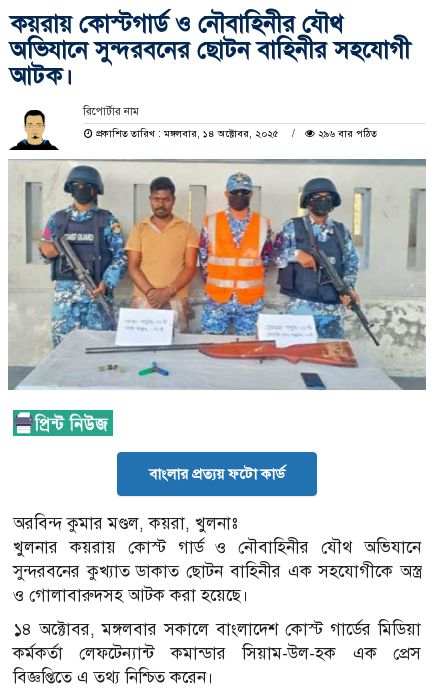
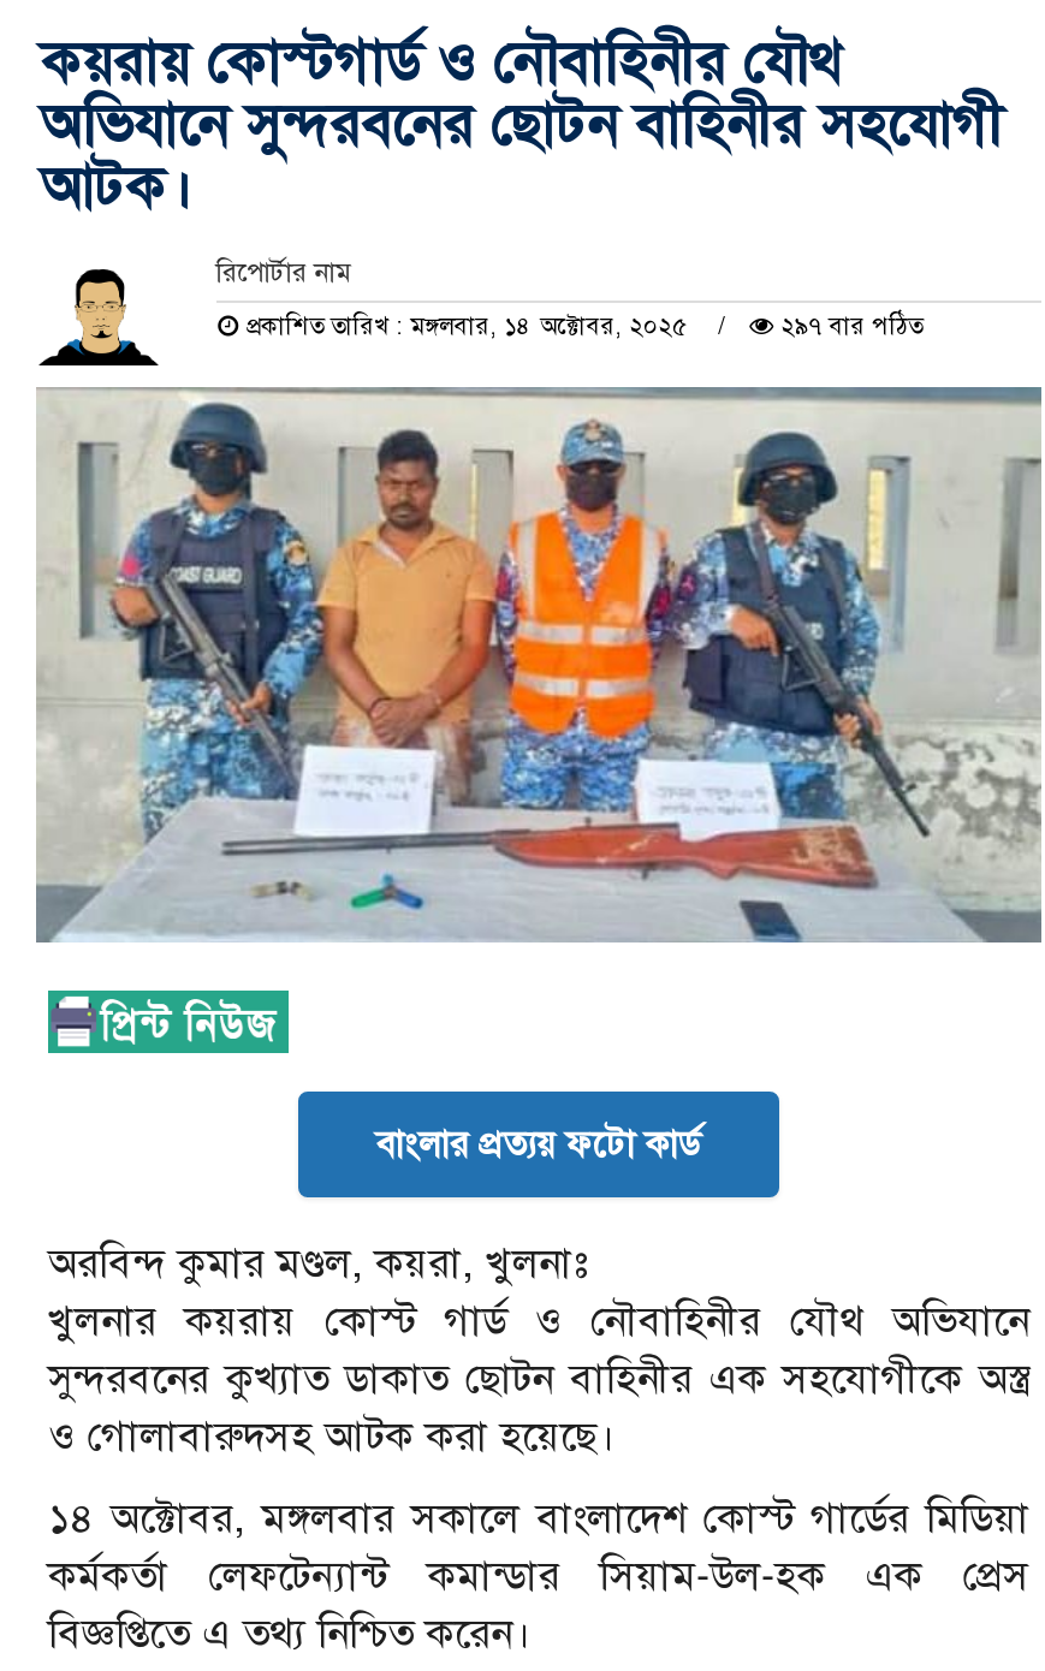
[315,126,377,139] ২৯৬ বার পঠিত -> [774,309,923,340] ২৯৭ বার পঠিত

